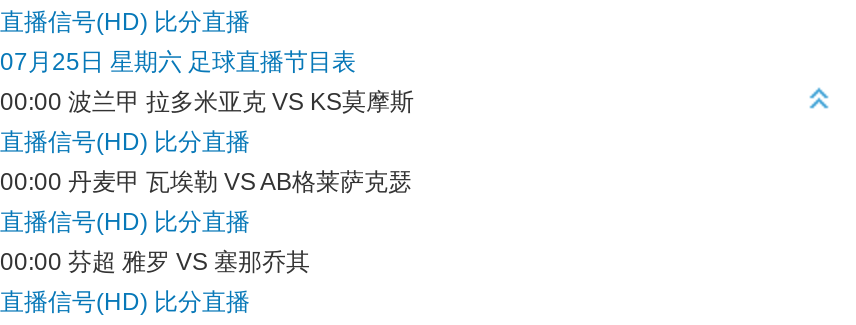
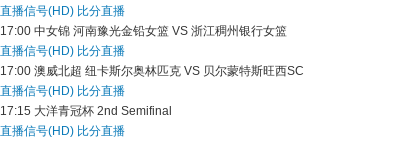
[0,48,414,116] 07月25日 星期六 足球直播节目表 | 00:00 波兰甲拉多米亚克 VS KS莫摩斯 -> [0,24,287,38] 17:00 中女锦河南豫光金铅女篮 VS 浙江稠州银行女篮
[0,168,412,196] 00:00 丹麦甲瓦埃勒 VS AB格莱萨克瑟 -> [0,64,304,78] 17:00 澳威北超纽卡斯尔奥林匹克 VS 贝尔蒙特斯旺西SC
[0,248,310,276] 00:00 芬超雅罗 VS 塞那乔其 -> [0,104,172,118] 17:15 大洋青冠杯2nd Semifinal

